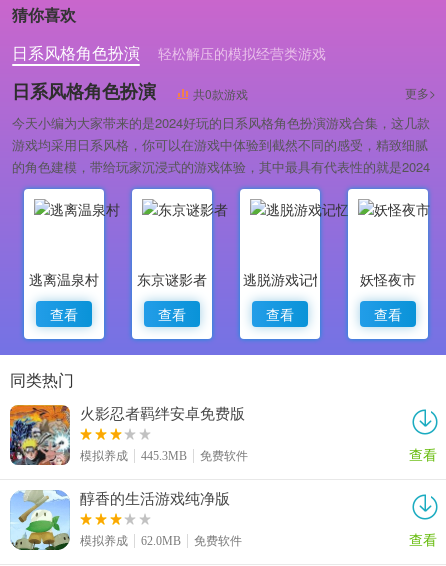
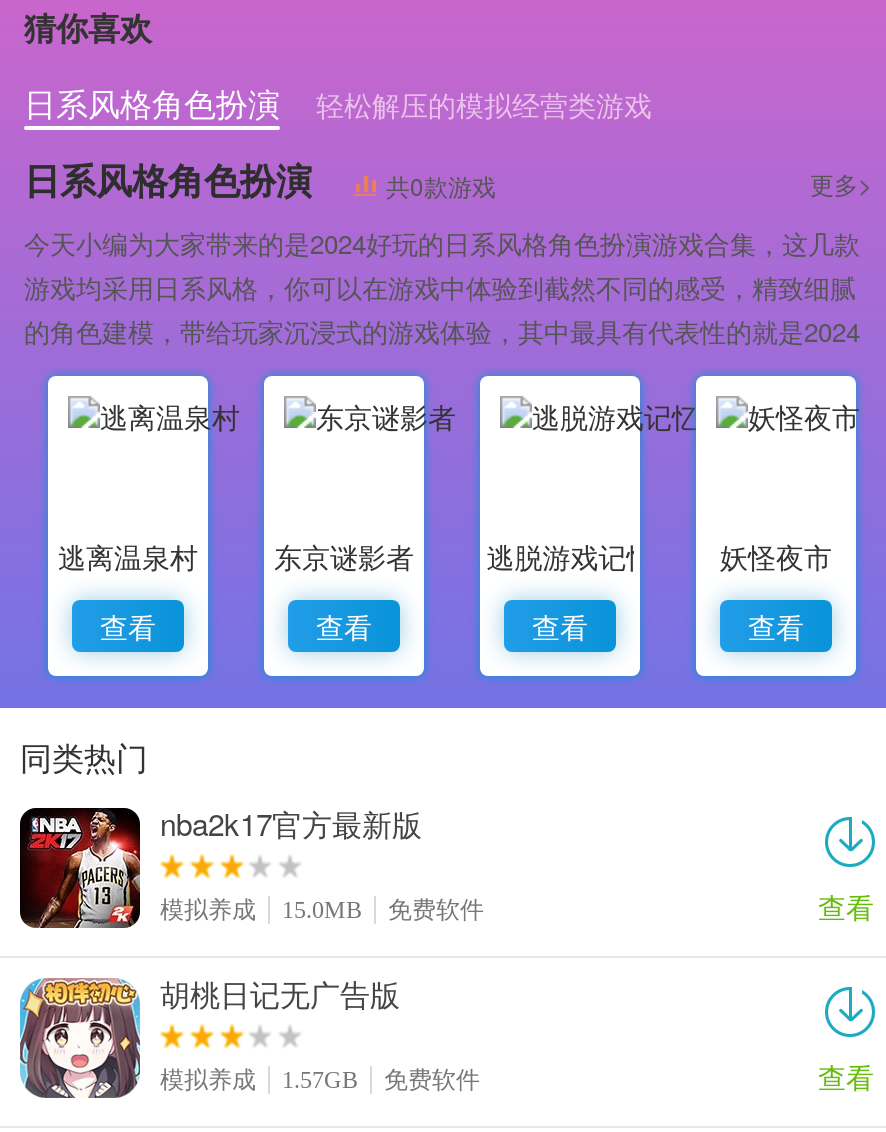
[9,402,245,466] [image] | 火影忍者羁绊安卓免费版 -> [18,803,422,930] [image] | nba2k17官方最新版
[80,449,248,463] 模拟养成 445.3MB 免费软件 -> [160,897,484,925] 模拟养成 15.0MB 免费软件
[10,487,230,550] [image] | 醇香的生活游戏纯净版 -> [18,973,400,1098] [image] | 胡桃日记无广告版
[80,534,242,548] 模拟养成 62.0MB 免费软件 -> [160,1067,480,1095] 模拟养成 1.57GB 免费软件

